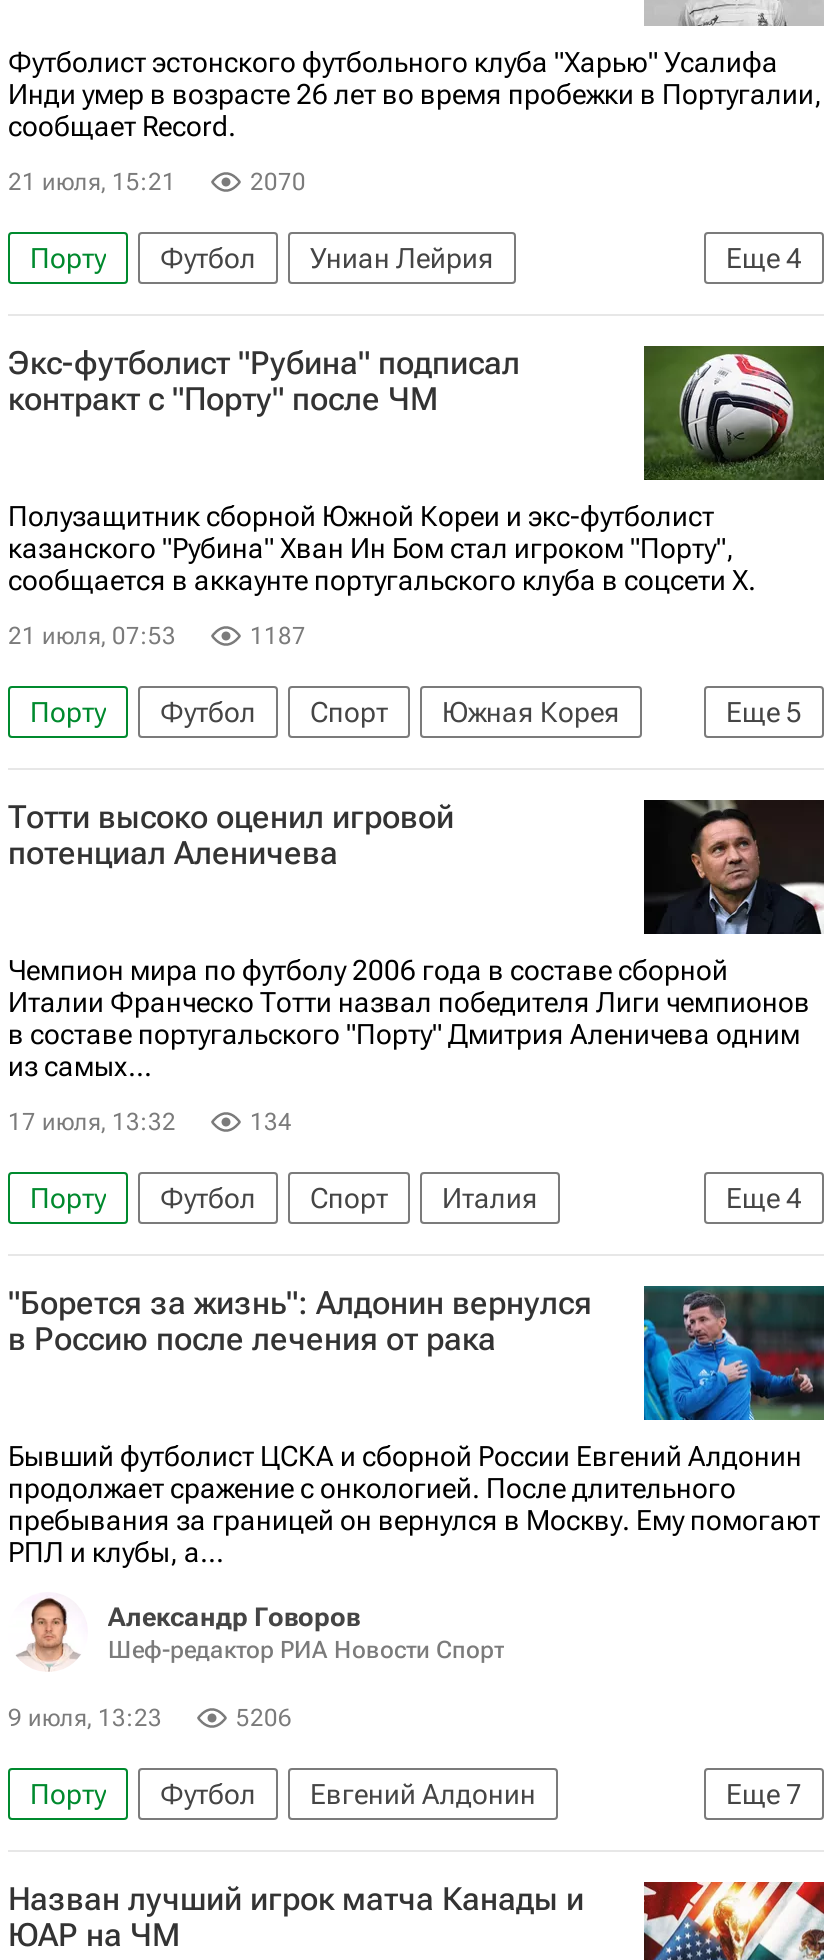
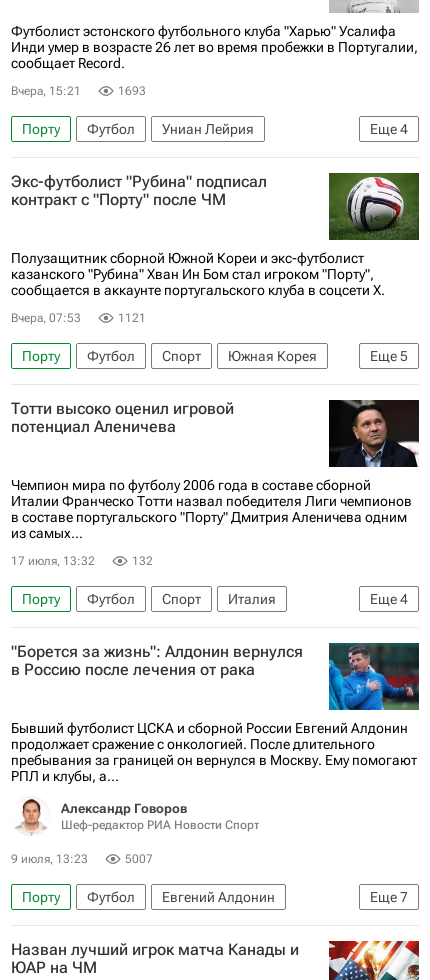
[8,167,306,195] 21 июля, 15:21 | 2070 -> [11,83,146,97] Вчера, 15:21 | 1693
[8,621,306,649] 21 июля, 07:53 | 1187 -> [11,310,146,324] Вчера, 07:53 | 1121
[250,1107,292,1135] 134 -> [132,553,153,567] 132
[236,1704,292,1732] 5206 -> [125,852,153,866] 5007

